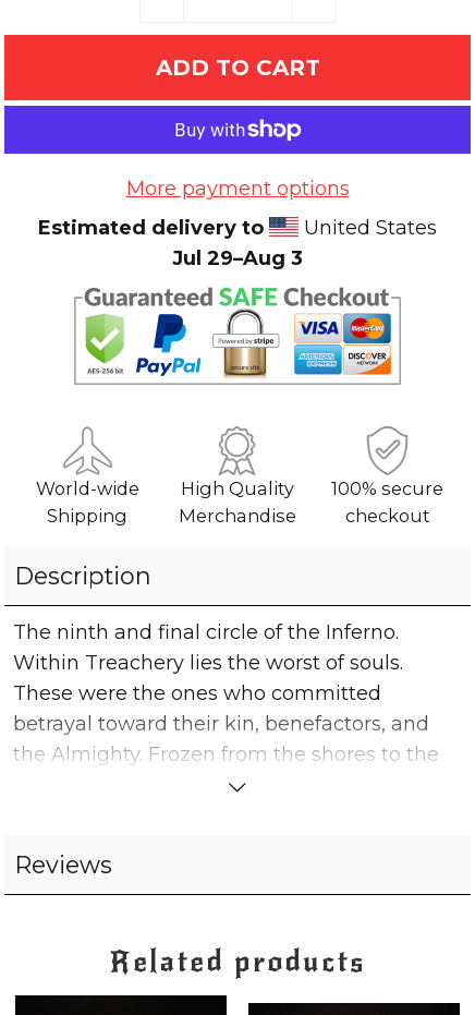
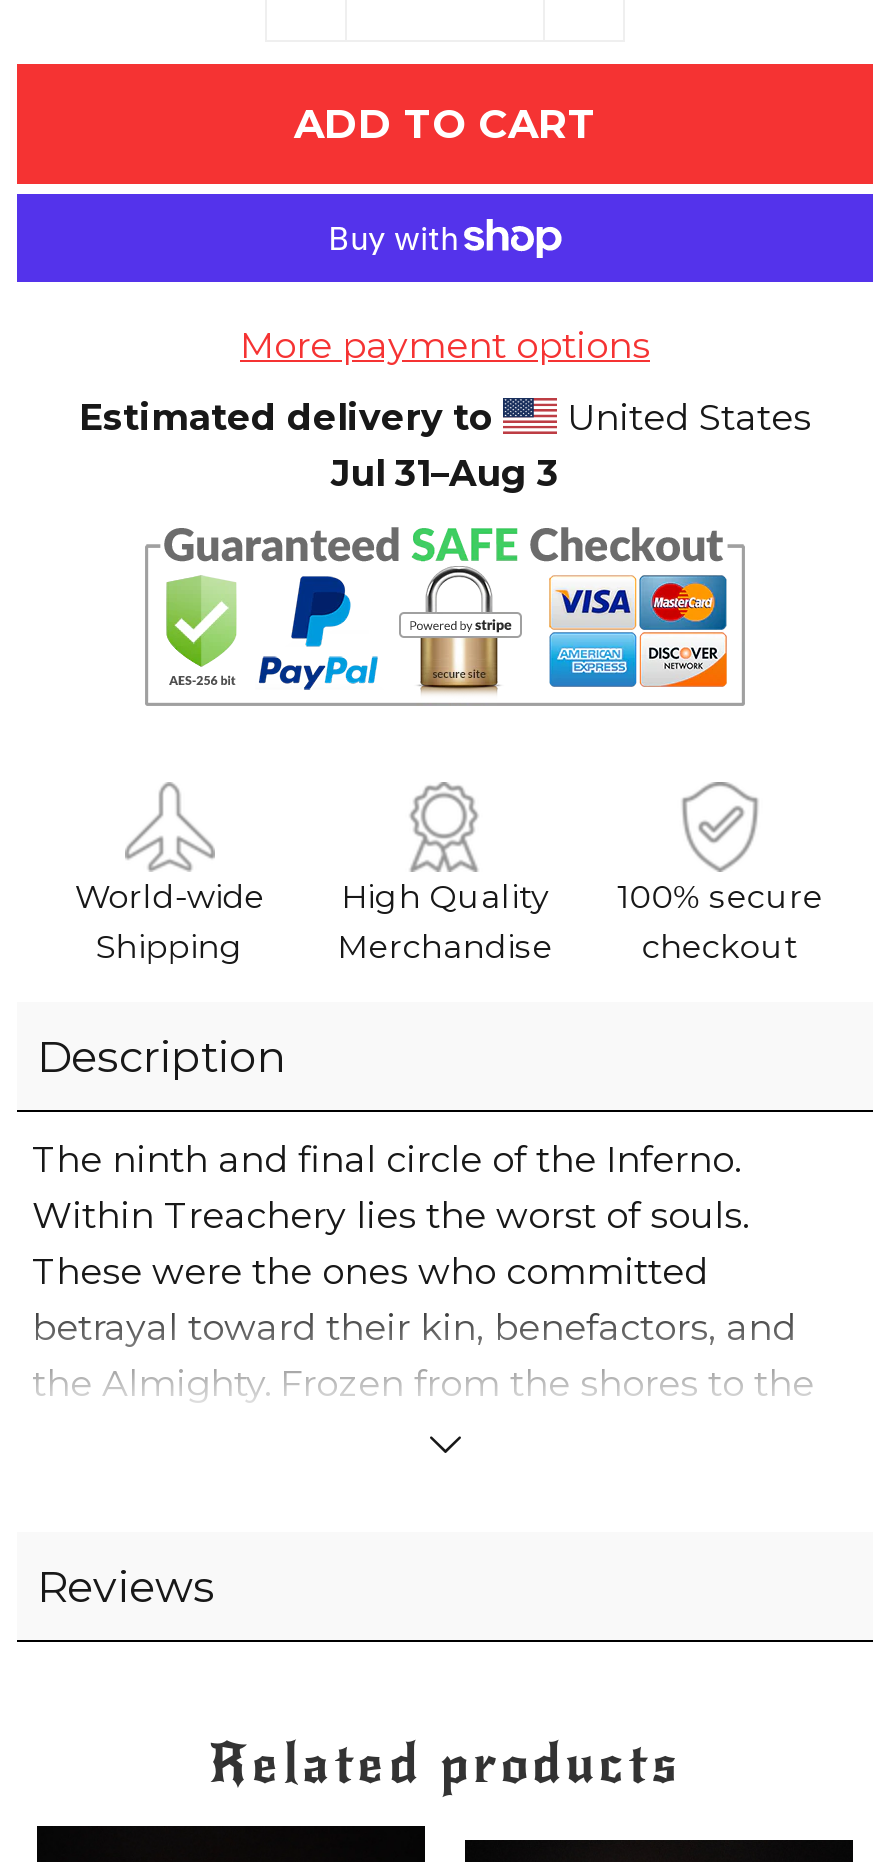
[172,246,303,270] Jul 29–Aug 3 -> [331,452,559,496] Jul 31–Aug 3

